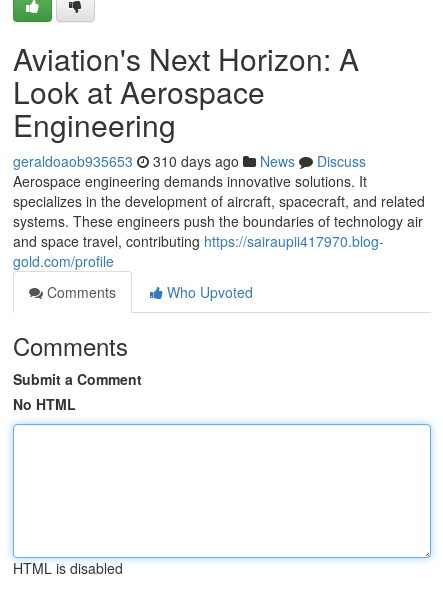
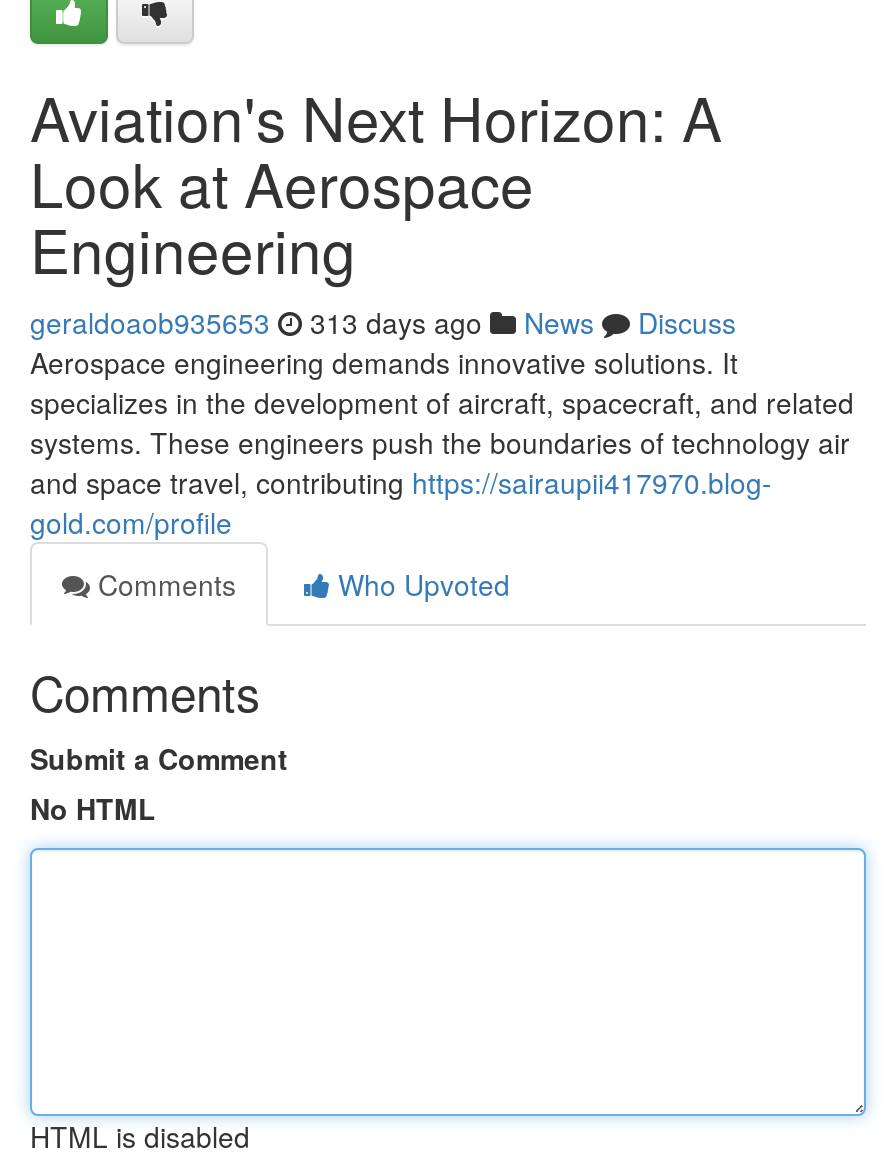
[13,151,366,171] geraldoaob935653 310 days ago News Discuss -> [30,302,736,342] geraldoaob935653 313 days ago News Discuss

